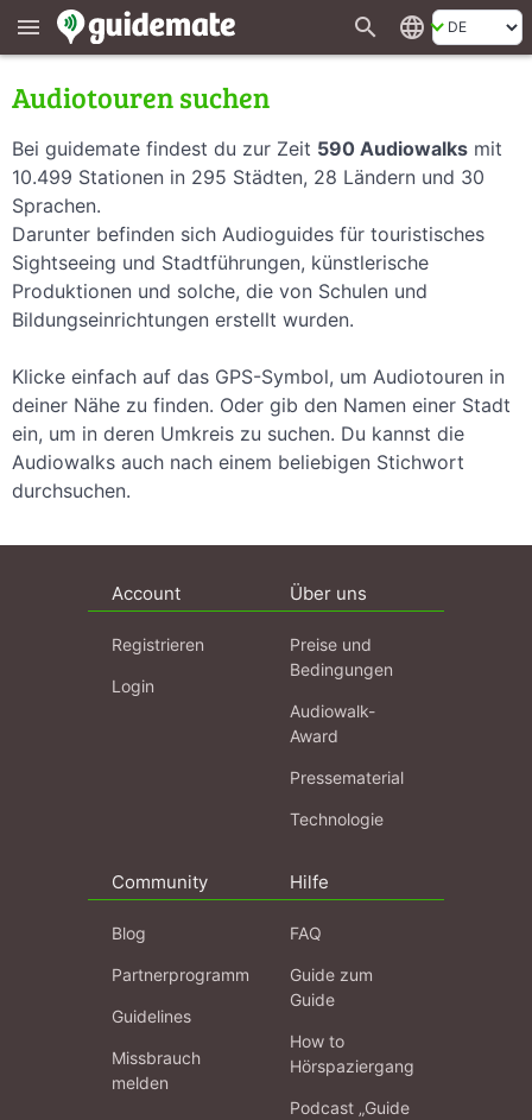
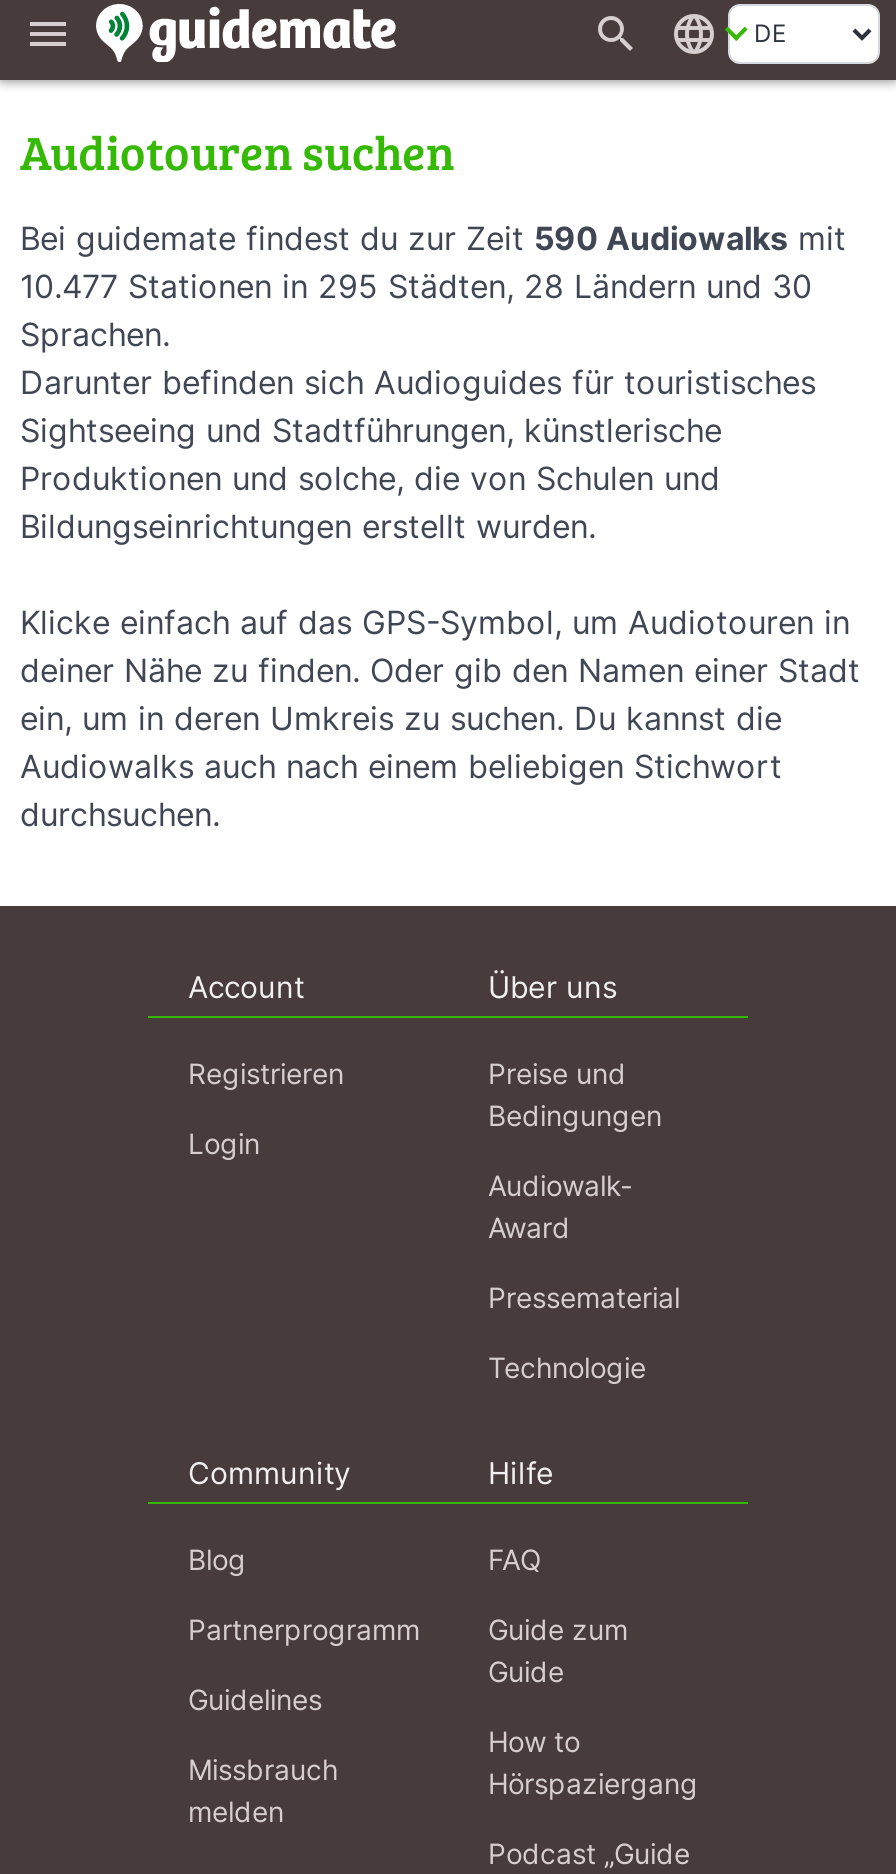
[12,165,484,189] 10.499 Stationen in 295 Städten, 28 Ländern und 30 -> [20,266,812,306] 10.477 Stationen in 295 Städten, 28 Ländern und 30

